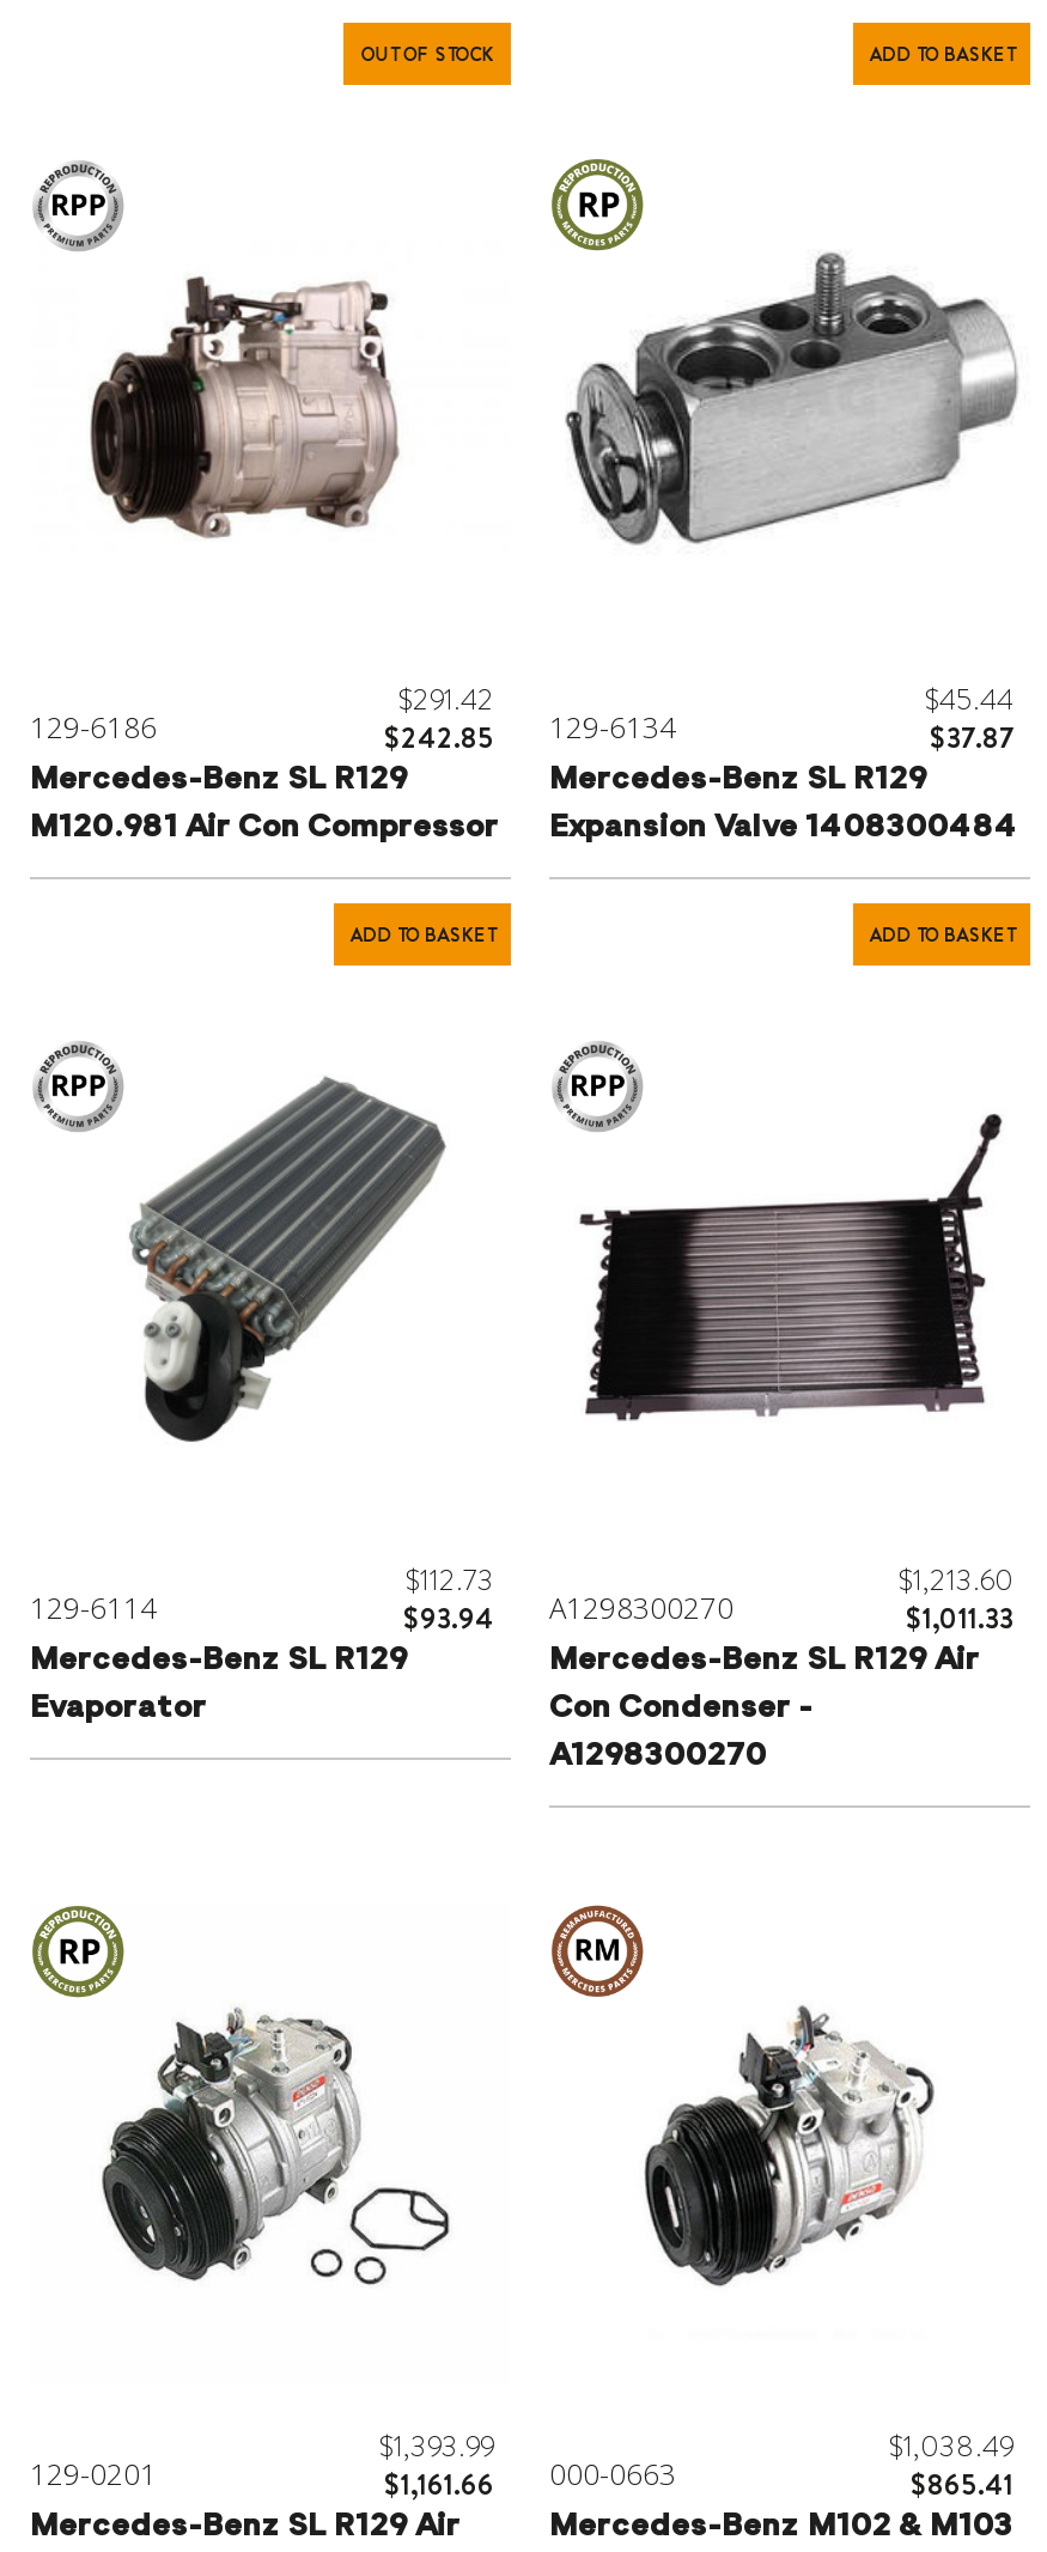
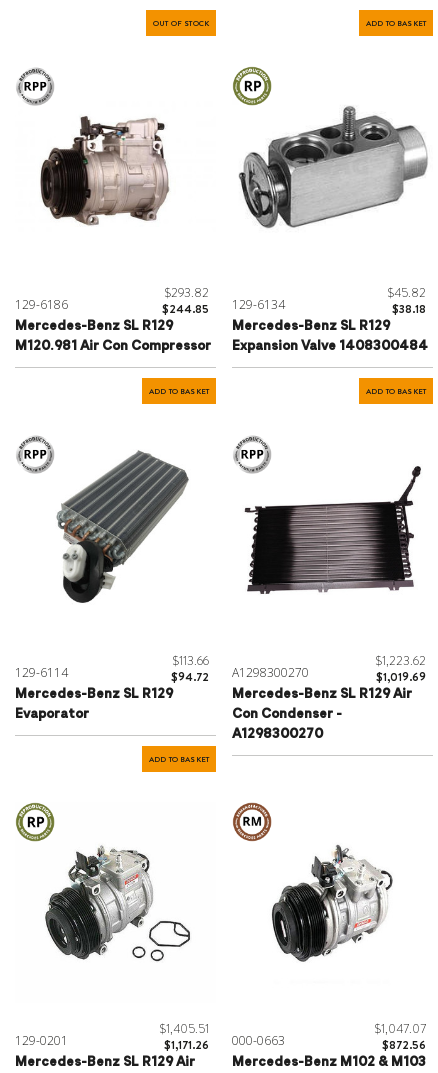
[398,678,494,721] $291.42 -> [165,284,209,302] $293.82
[925,678,1013,721] $45.44 -> [388,284,426,302] $45.82
[384,707,676,760] $242.85 129-6134 -> [162,296,285,318] $244.85 129-6134
[930,717,1013,760] $37.87 -> [392,300,426,318] $38.18
[406,1559,494,1602] $112.73 -> [173,652,209,670] $113.66
[899,1559,1013,1602] $1,213.60 -> [376,652,426,670] $1,223.62
[403,1588,733,1640] $93.94 A1298300270 -> [171,664,309,686] $94.72 A1298300270
[906,1597,1013,1640] $1,011.33 -> [376,668,426,686] $1,019.69
none -> [149,754,209,765] ADD TO BASKET
[379,2425,494,2468] $1,393.99 -> [160,1020,209,1038] $1,405.51
[889,2425,1013,2468] $1,038.49 -> [375,1020,426,1038] $1,047.07
[384,2454,676,2507] $1,161.66 000-0663 -> [164,1032,285,1054] $1,171.26 000-0663
[911,2463,1013,2507] $865.41 -> [382,1036,426,1054] $872.56

